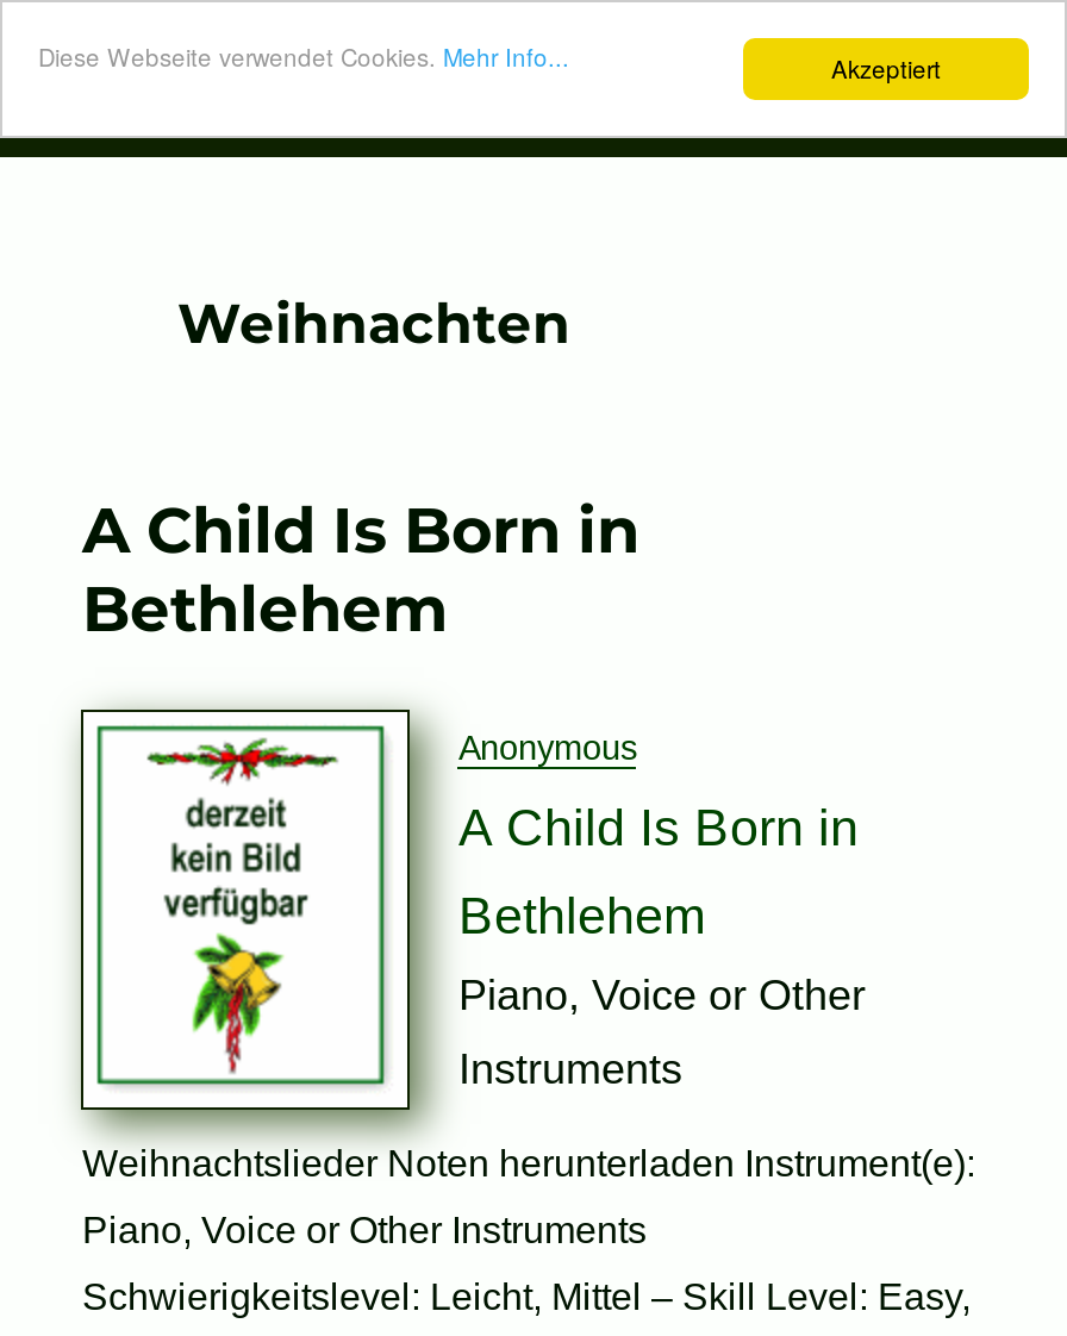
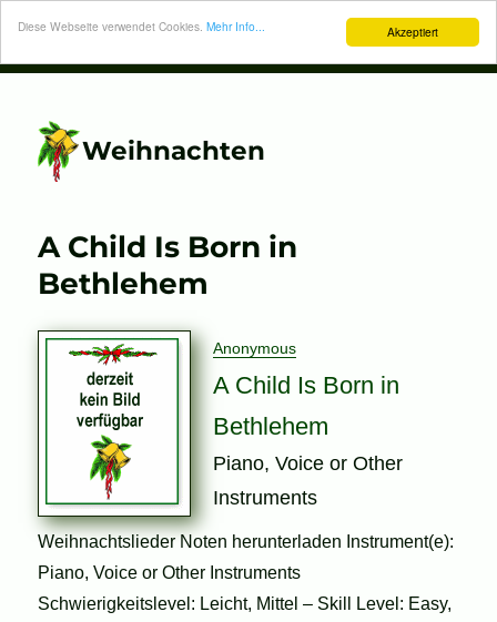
none -> [37,120,80,183] [image]

